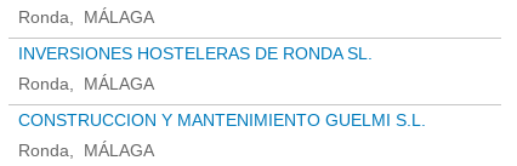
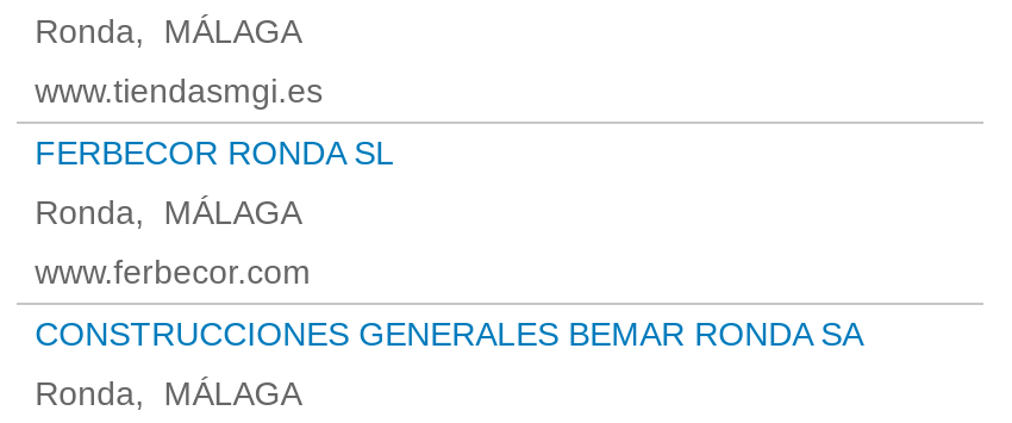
[18,43,372,62] INVERSIONES HOSTELERAS DE RONDA SL. -> [35,70,395,170] www.tiendasmgi.es | FERBECOR RONDA SL
[18,110,426,129] CONSTRUCCION Y MANTENIMIENTO GUELMI S.L. -> [35,251,864,352] www.ferbecor.com | CONSTRUCCIONES GENERALES BEMAR RONDA SA

